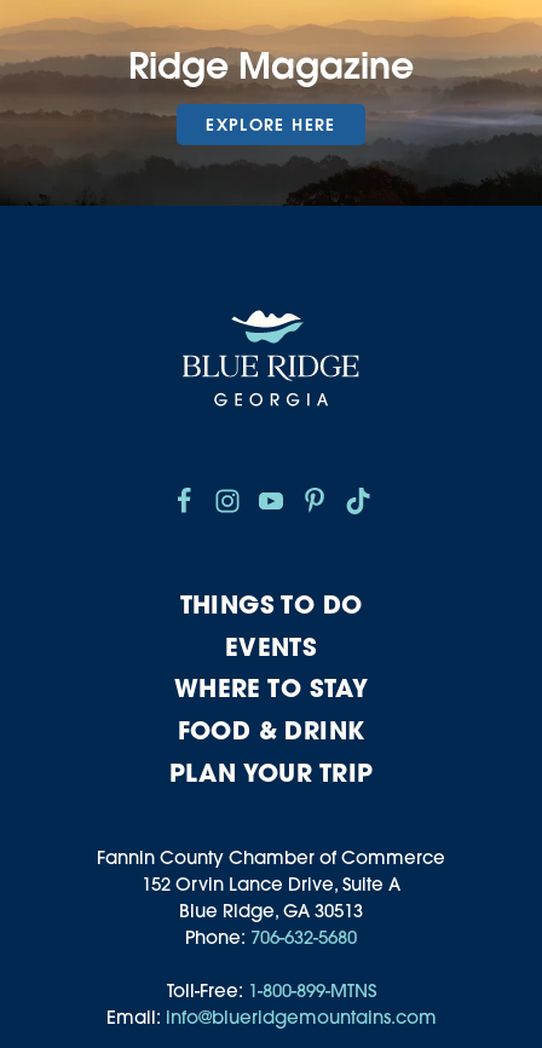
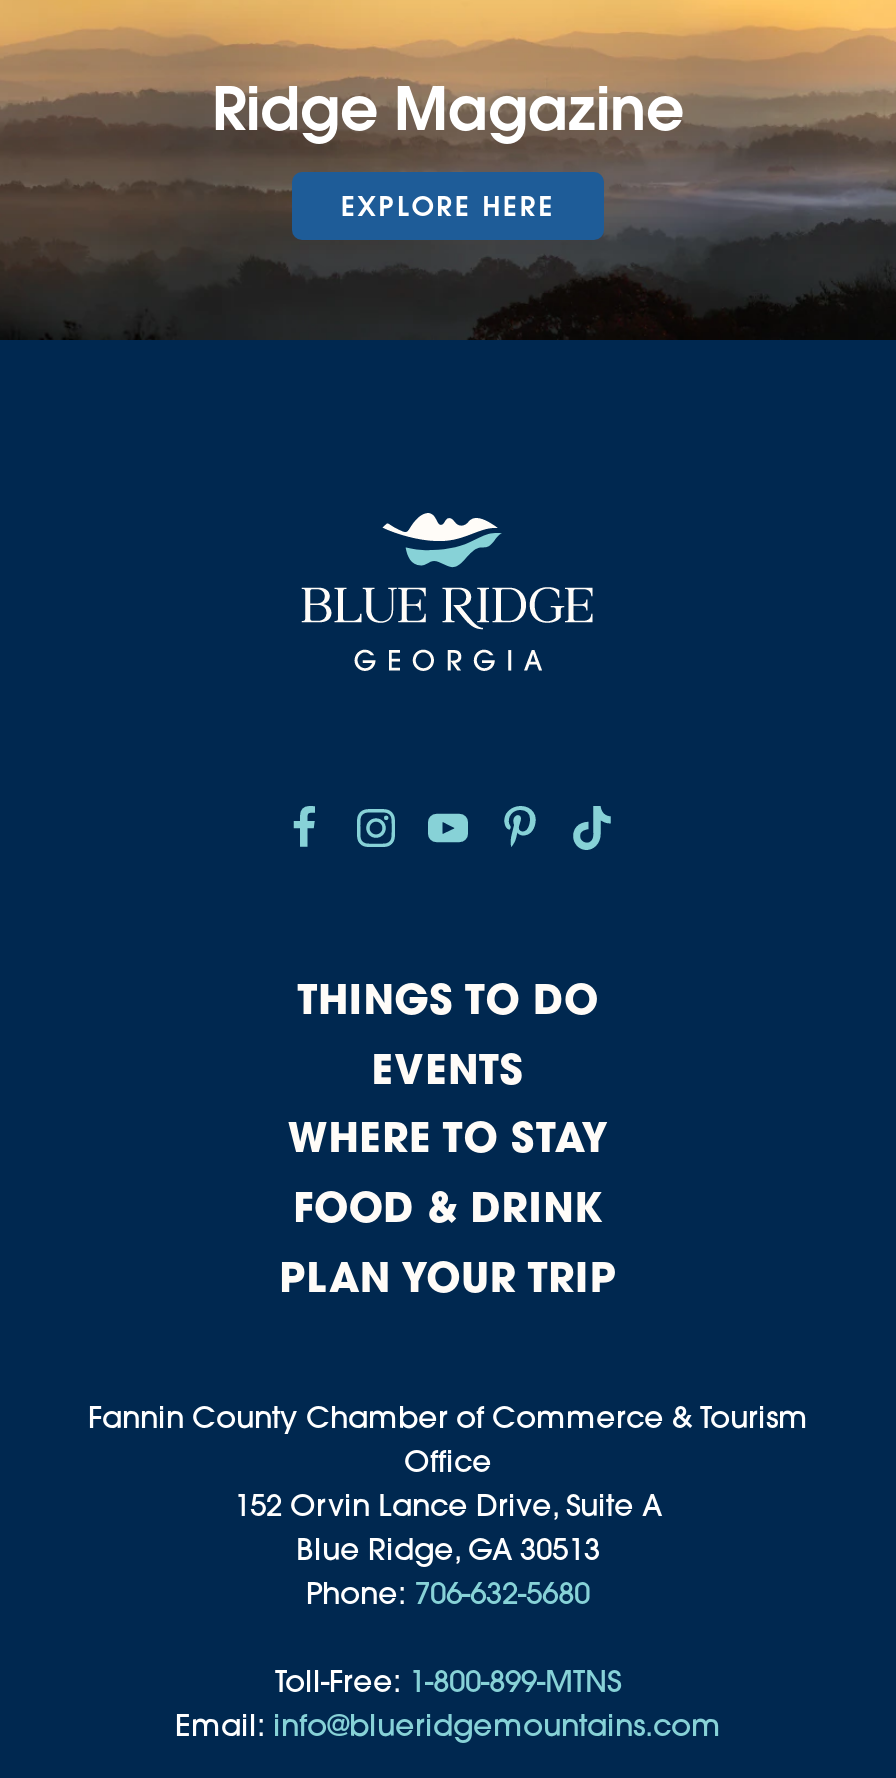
[97,846,445,869] Fannin County Chamber of Commerce -> [88,1398,808,1480] Fannin County Chamber of Commerce & Tourism | Office

